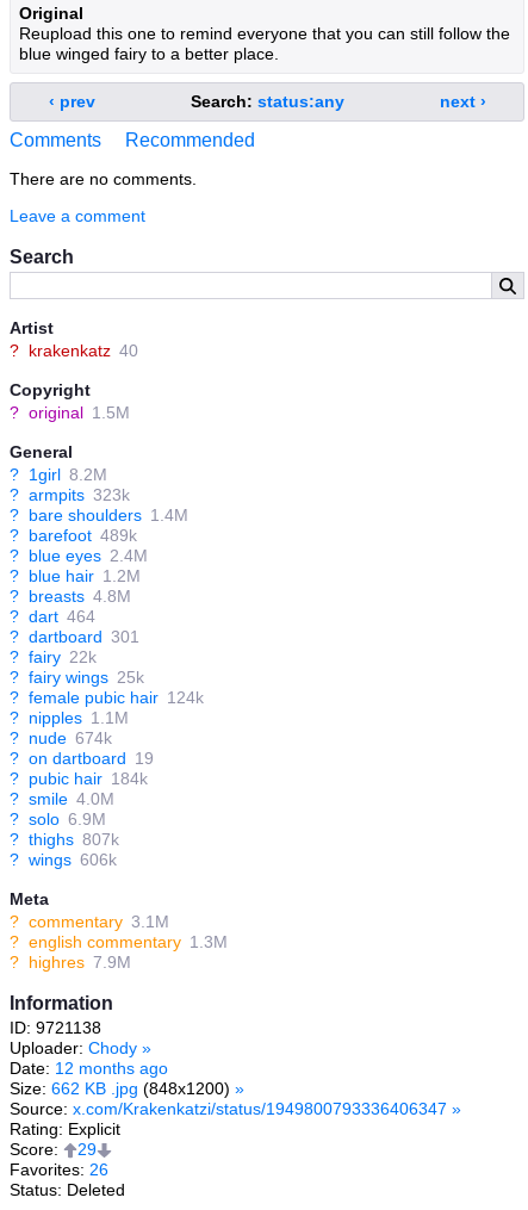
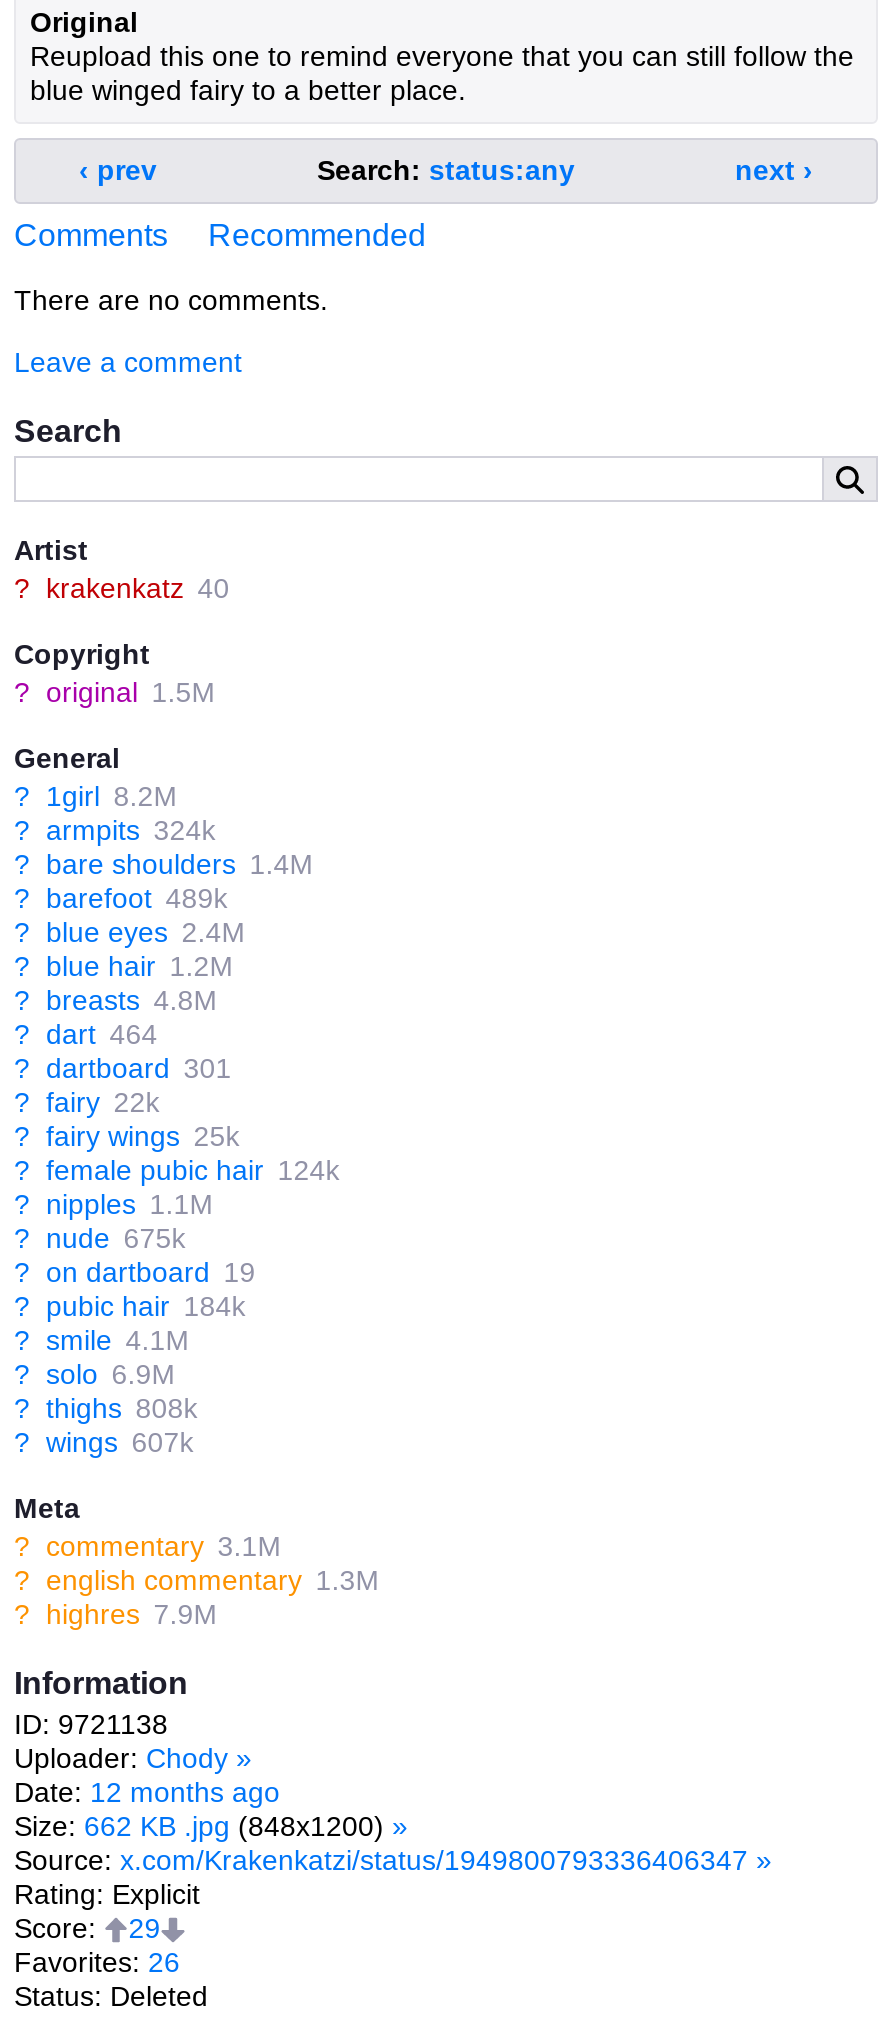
[10,485,130,504] ? armpits 323k -> [14,813,216,845] ? armpits 324k
[10,728,112,747] ? nude 674k -> [14,1221,186,1253] ? nude 675k
[10,789,114,808] ? smile 4.0M -> [14,1323,190,1355] ? smile 4.1M
[10,829,119,848] ? thighs 807k -> [14,1391,198,1423] ? thighs 808k
[10,850,117,869] ? wings 606k -> [14,1425,194,1457] ? wings 607k

